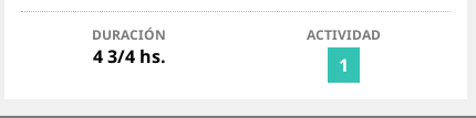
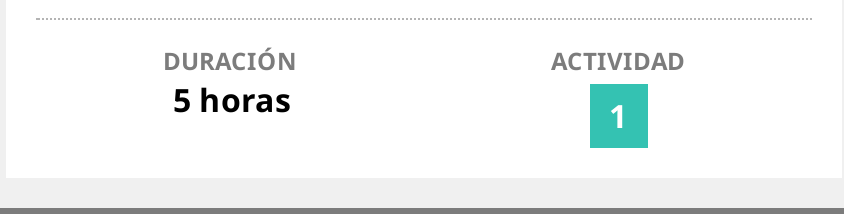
[93,44,166,68] 4 3/4 hs. -> [173,78,291,122] 5 horas

